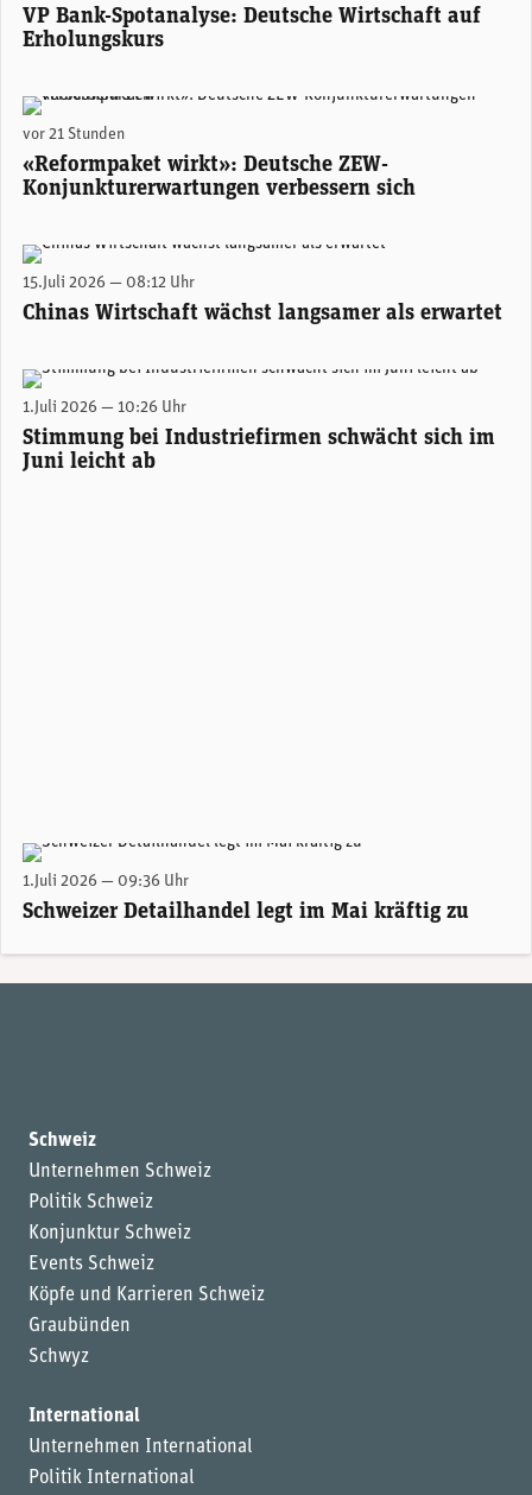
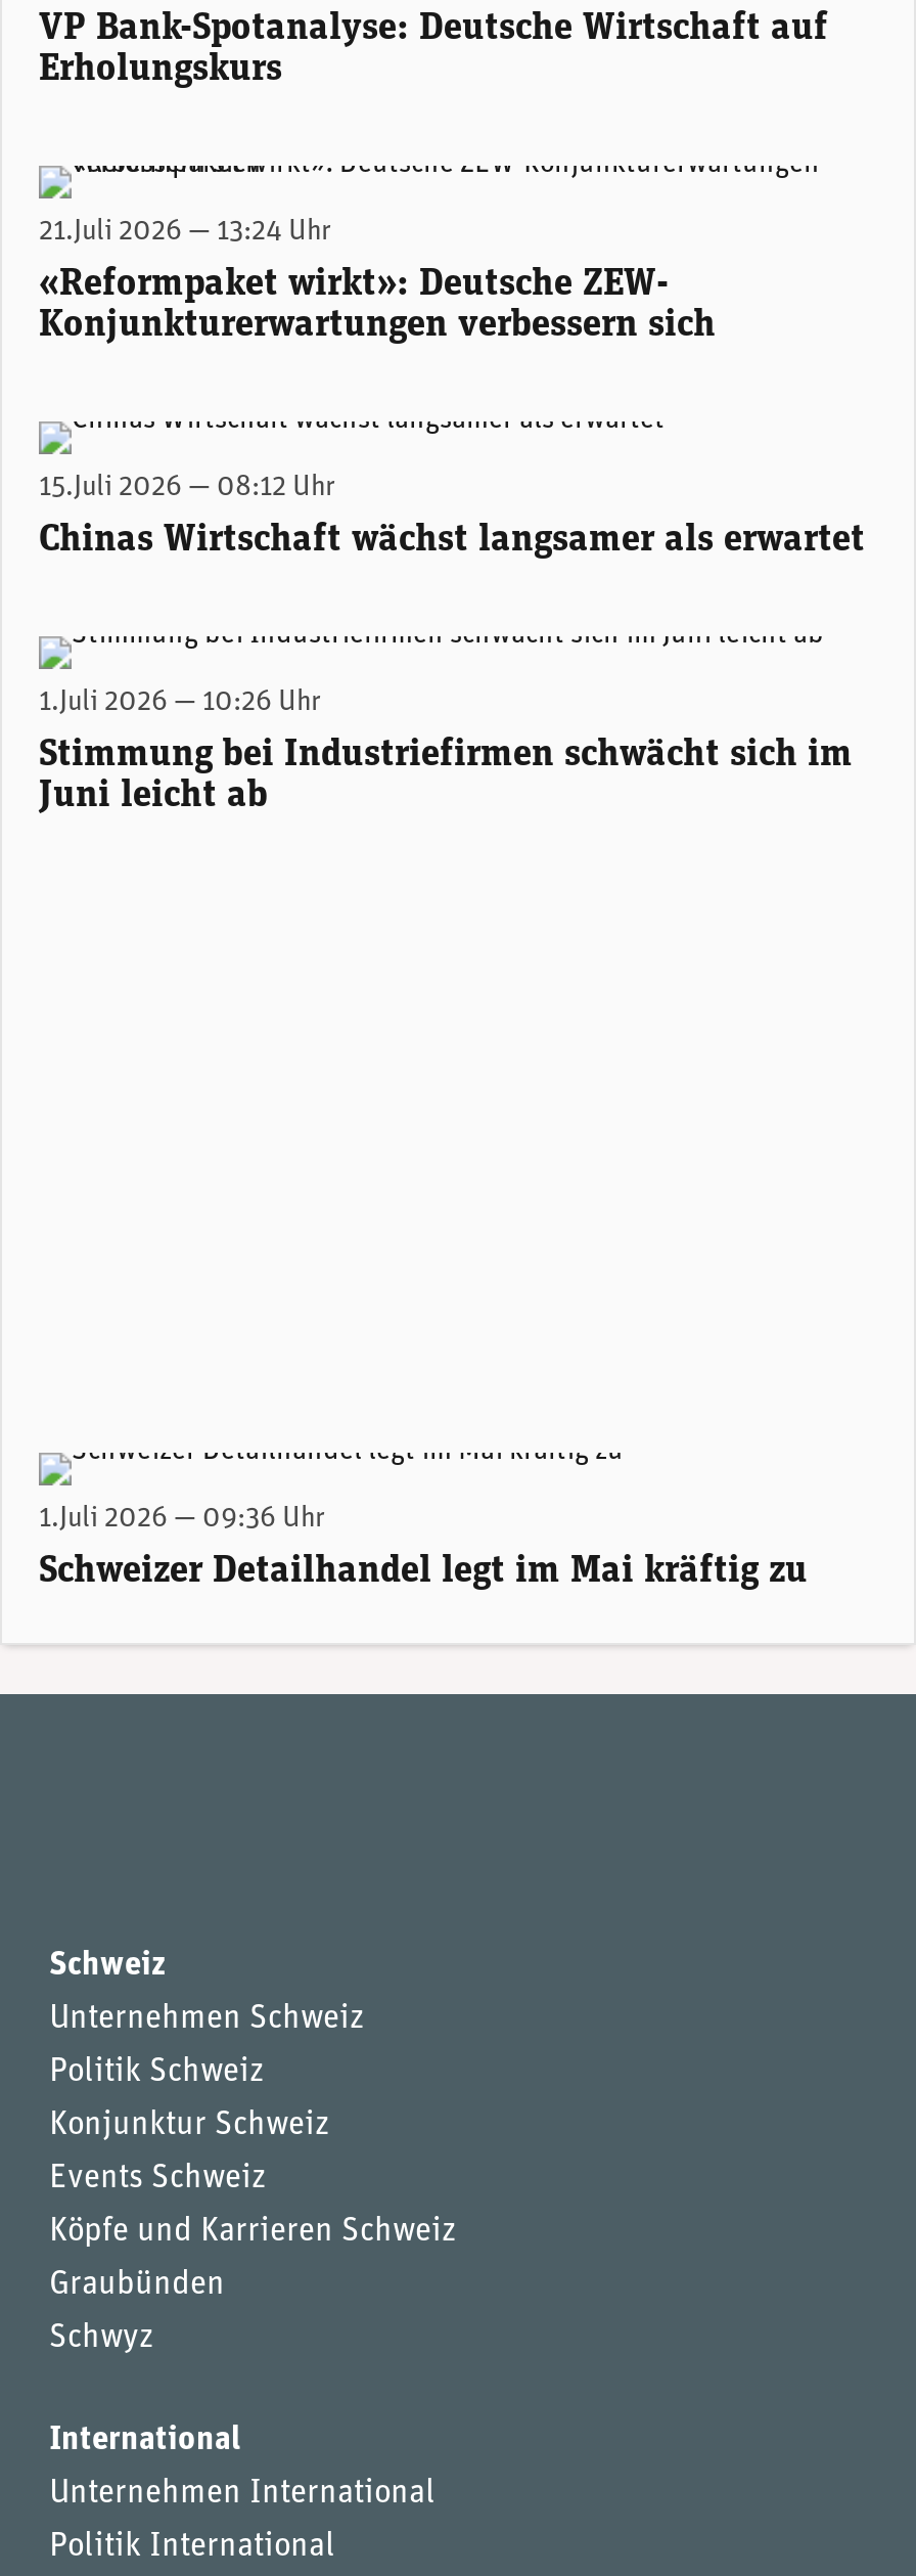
[23,126,125,143] vor 21 Stunden -> [39,216,331,247] 21.Juli 2026 — 13:24 Uhr

